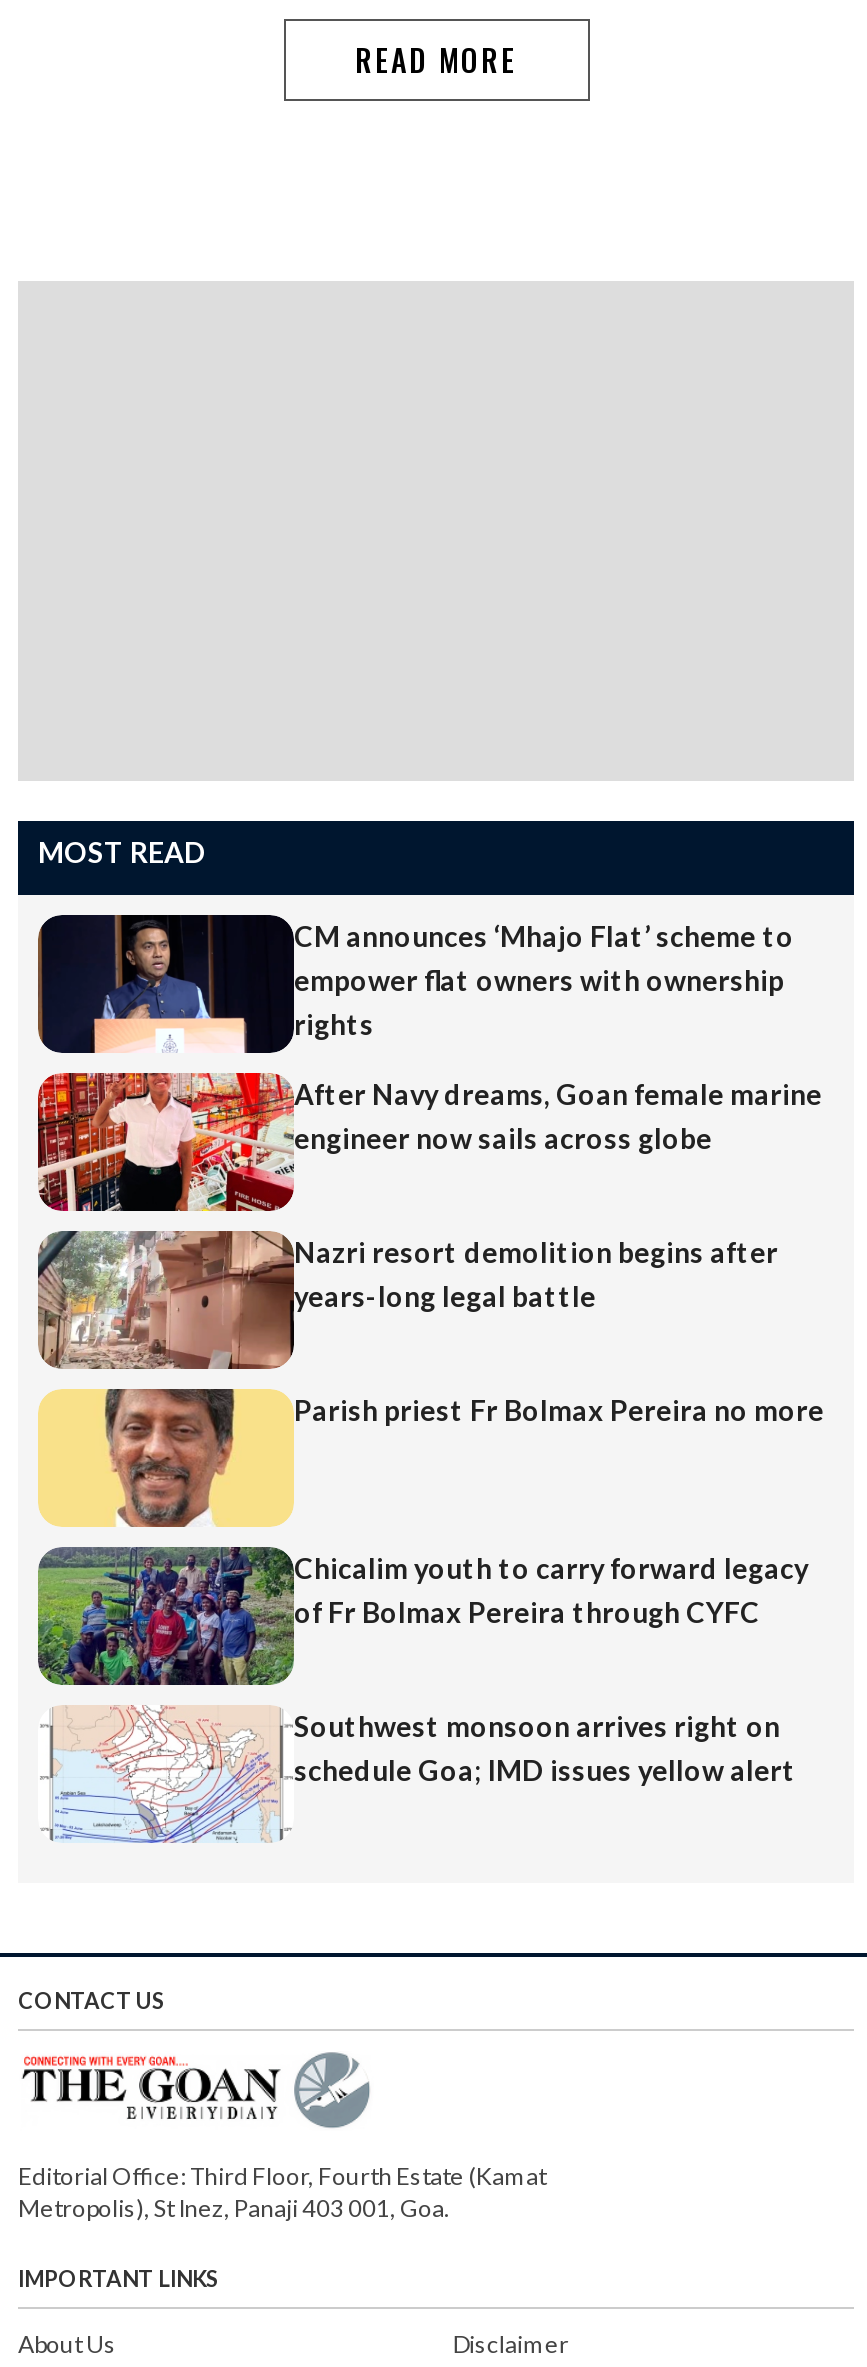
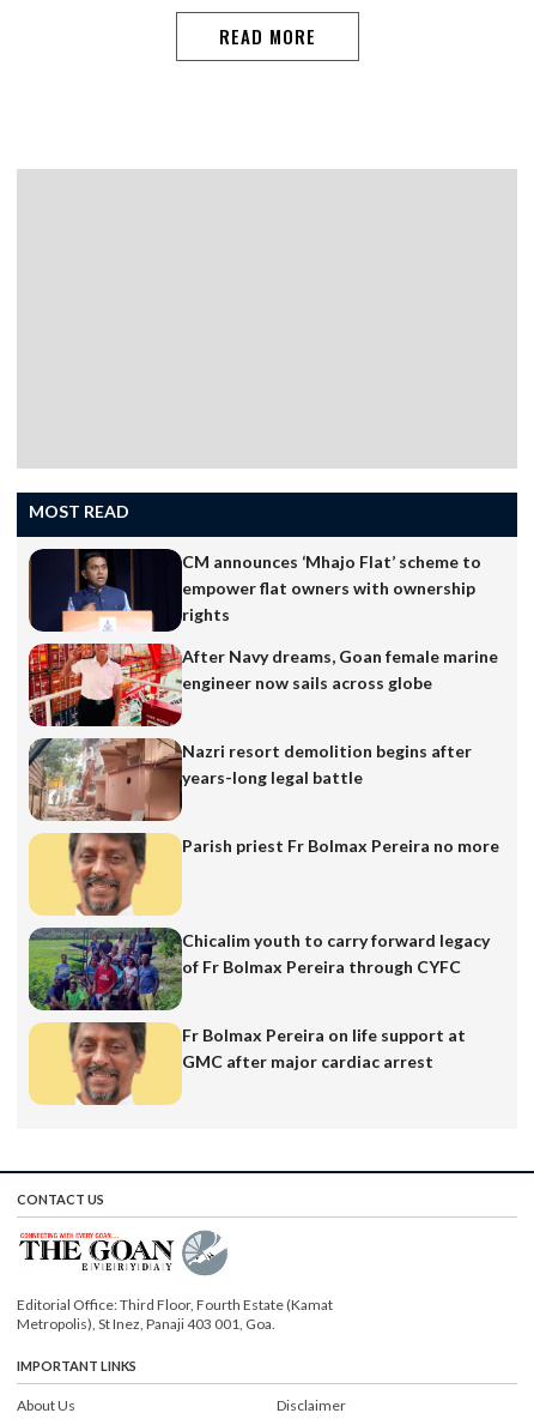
[38,1705,796,1845] [image] | Southwest monsoon arrives right on | schedule Goa; IMD issues yellow alert -> [28,1021,466,1106] [image] | Fr Bolmax Pereira on life support at | GMC after major cardiac arrest

